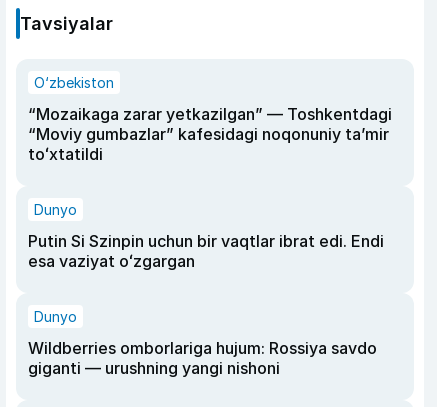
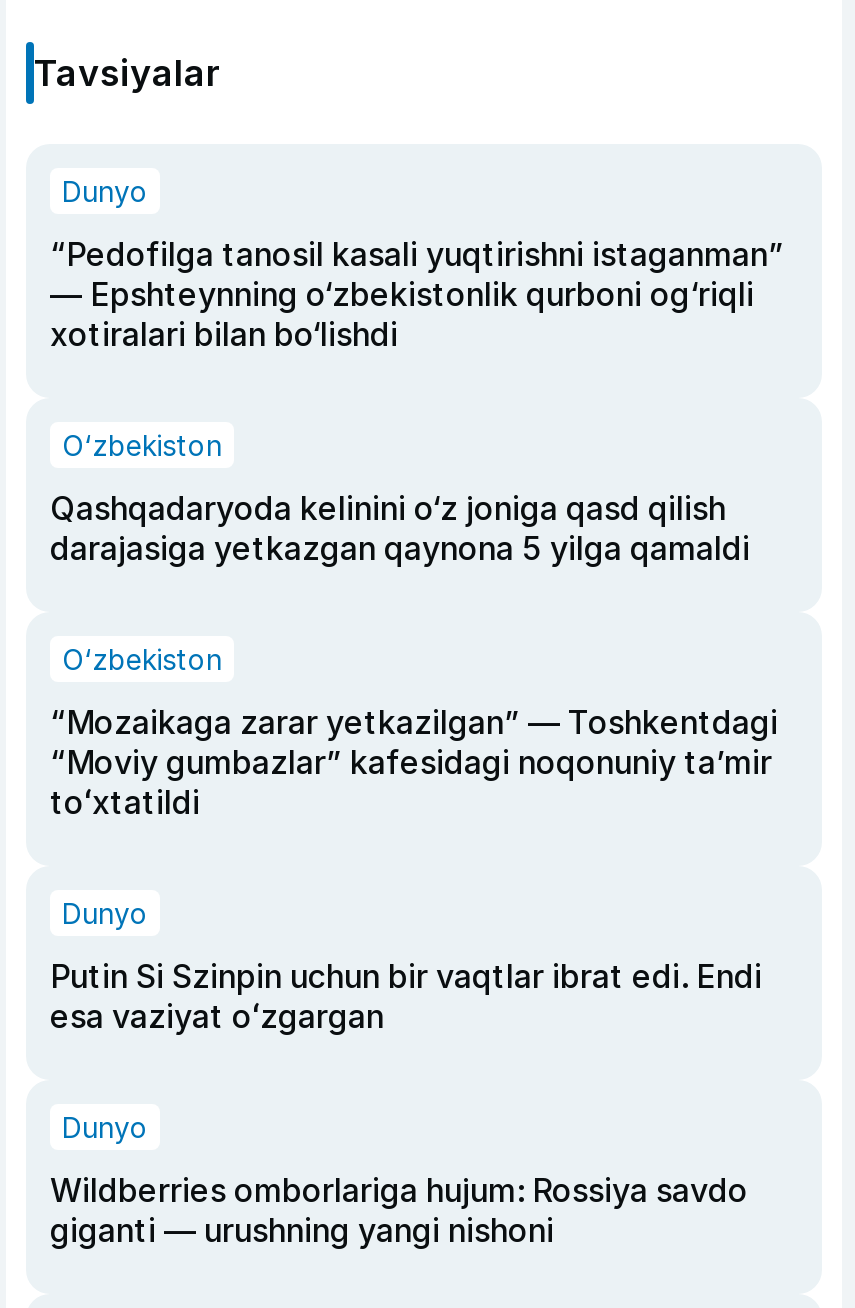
none -> [50,175,784,569] Dunyo | “Pedofilga tanosil kasali yuqtirishni istaganman” | — Epshteynning o‘zbekistonlik qurboni og‘riqli | xotiralari bilan bo‘lishdi | O‘zbekiston | Qashqadaryoda kelinini o‘z joniga qasd qilish | darajasiga yetkazgan qaynona 5 yilga qamaldi

